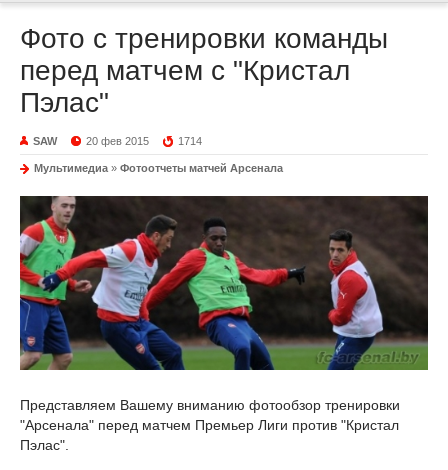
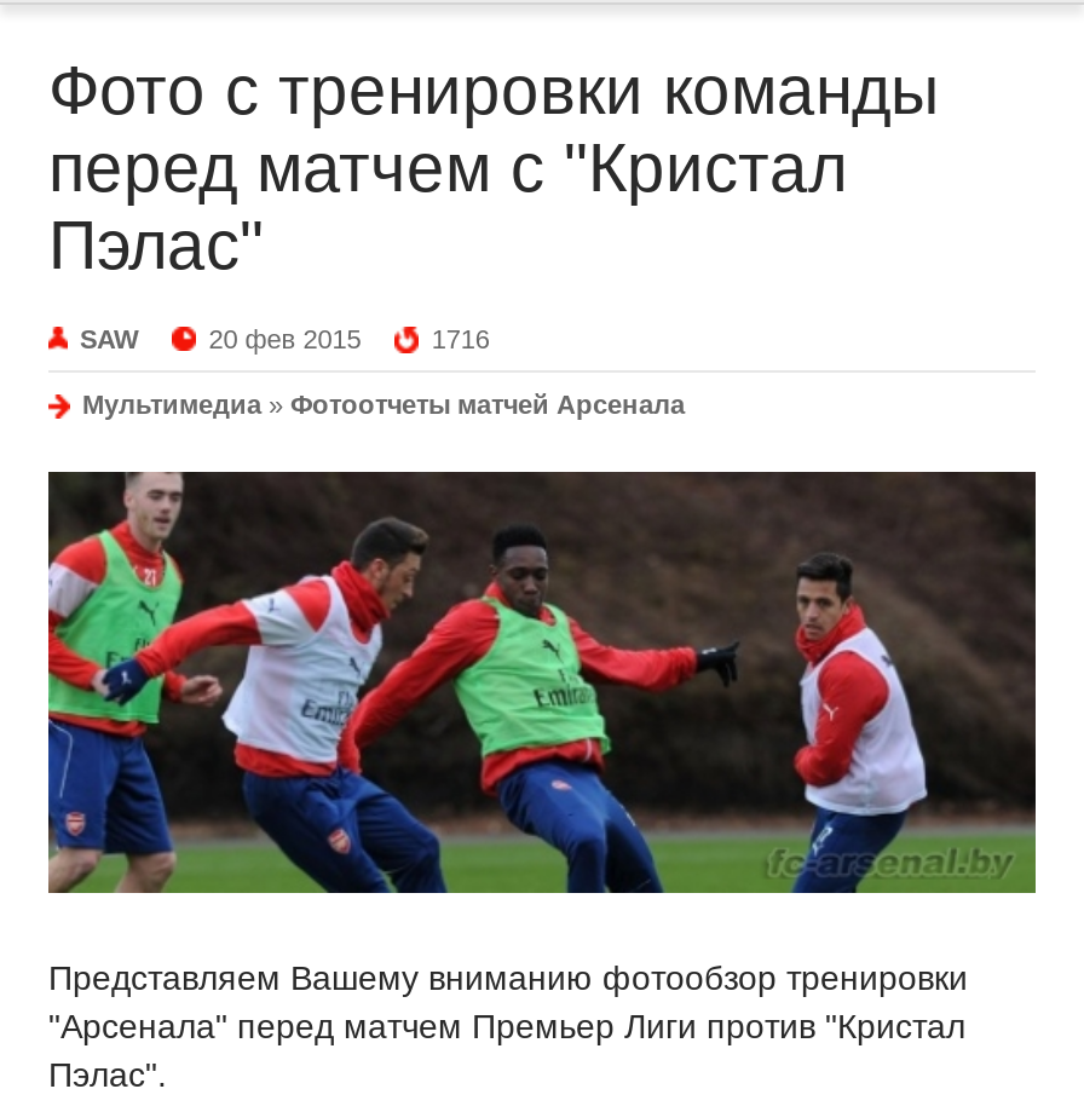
[178,135,202,147] 1714 -> [432,324,490,353] 1716

